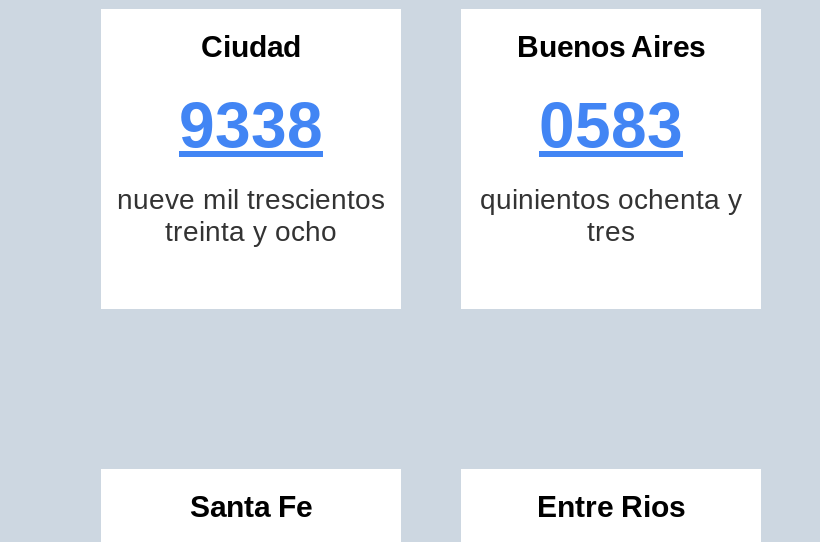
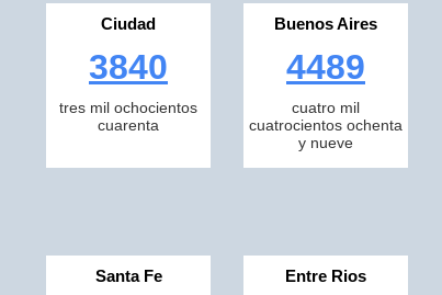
[117,89,385,247] 9338 | nueve mil trescientos | treinta y ocho -> [59,47,197,134] 3840 | tres mil ochocientos | cuarenta
[480,89,742,247] 0583 | quinientos ochenta y | tres -> [249,47,403,151] 4489 | cuatro mil | cuatrocientos ochenta | y nueve

